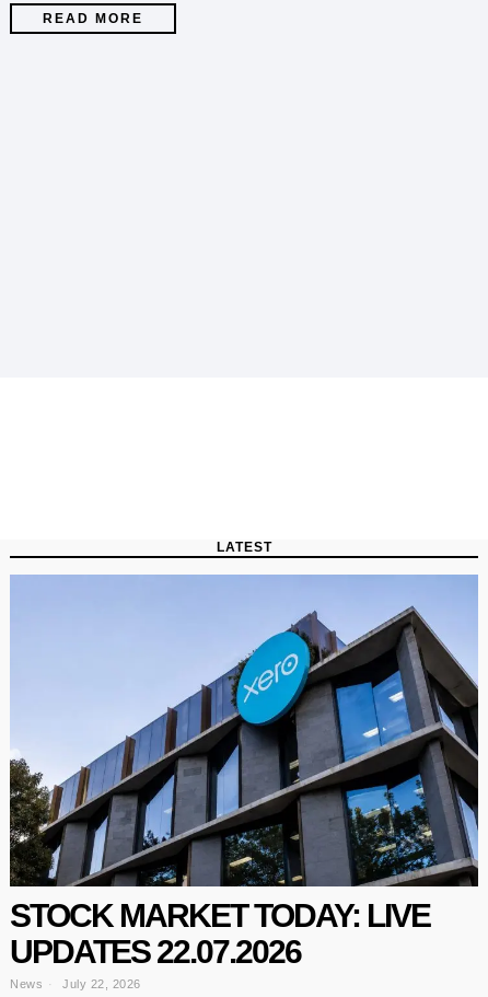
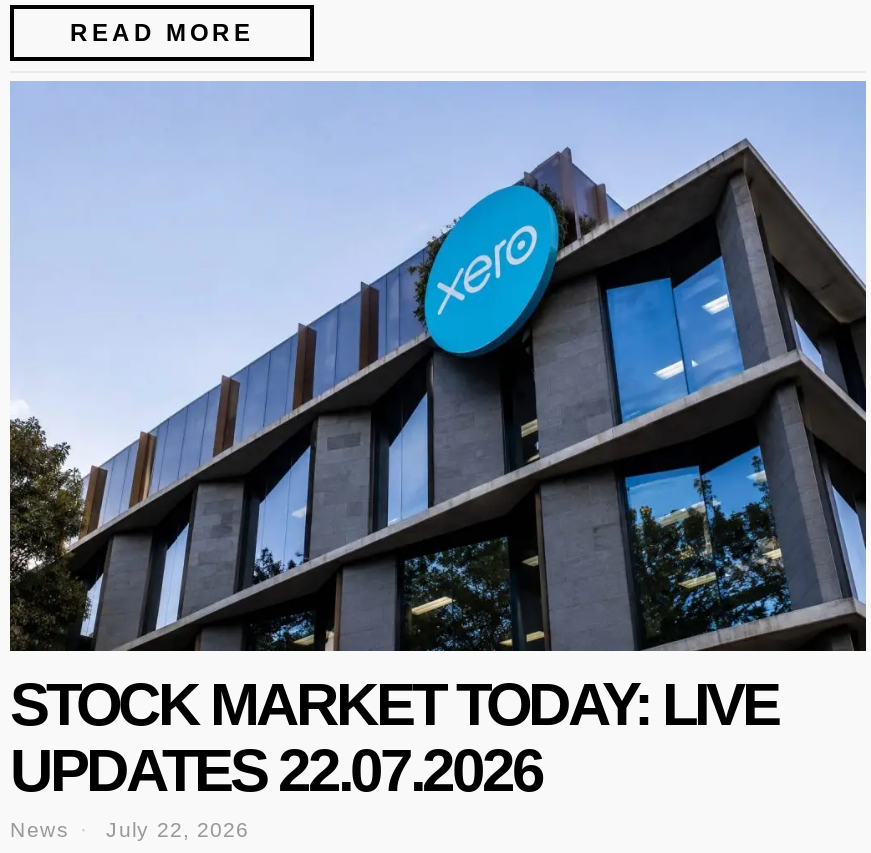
[216,539,272,555] LATEST -> none

